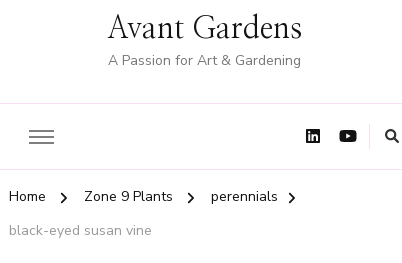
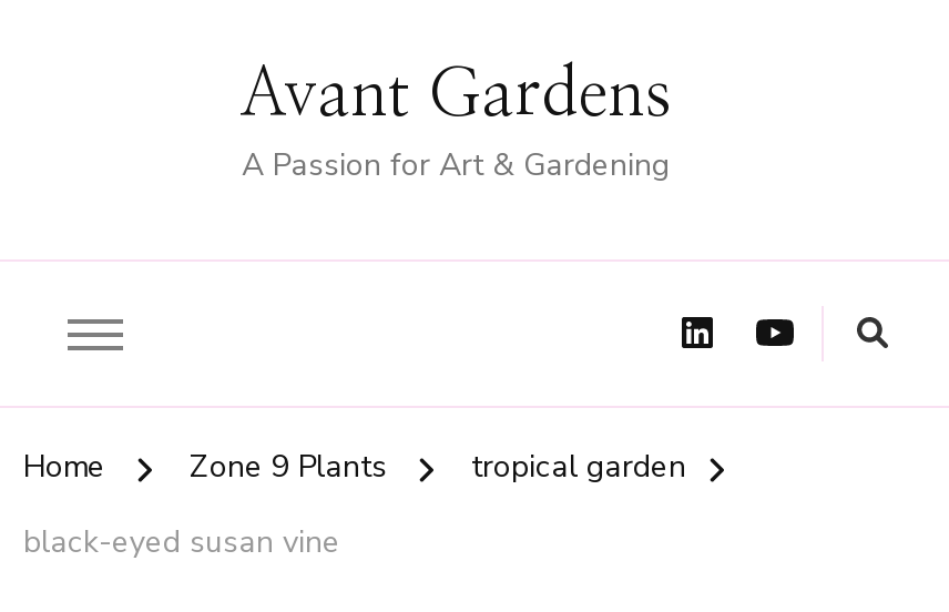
[211,187,278,206] perennials -> [471,446,686,488] tropical garden

